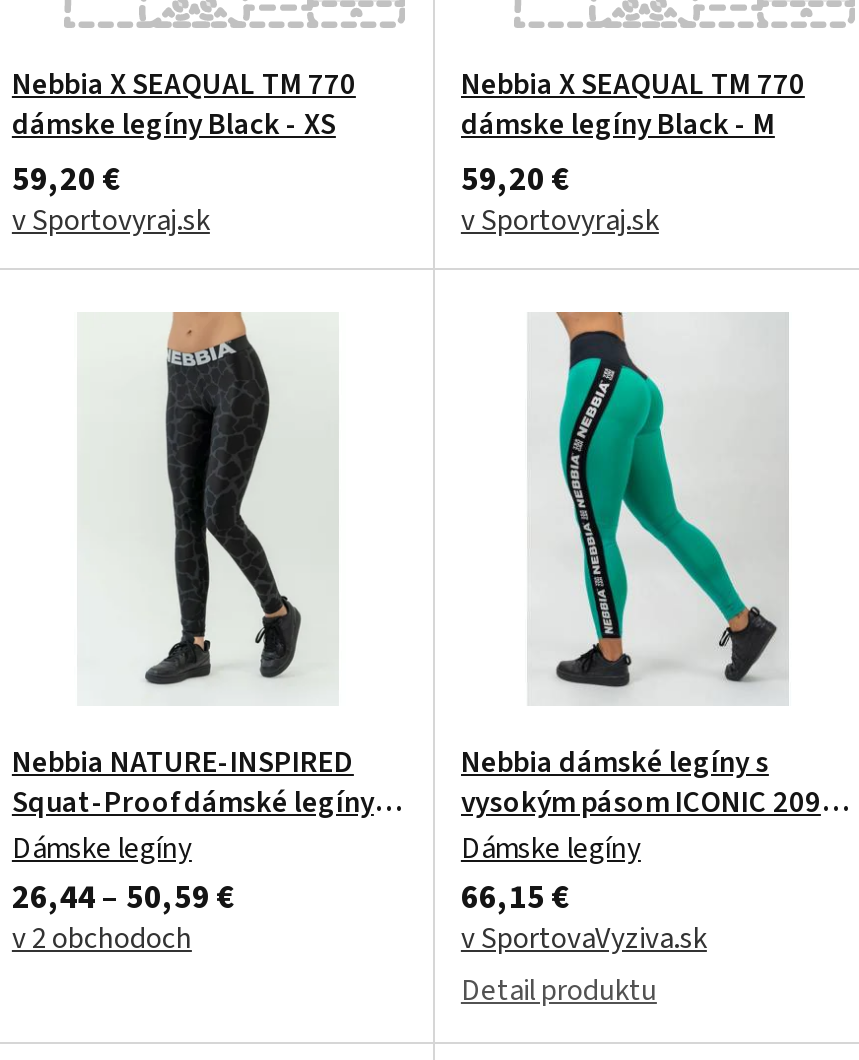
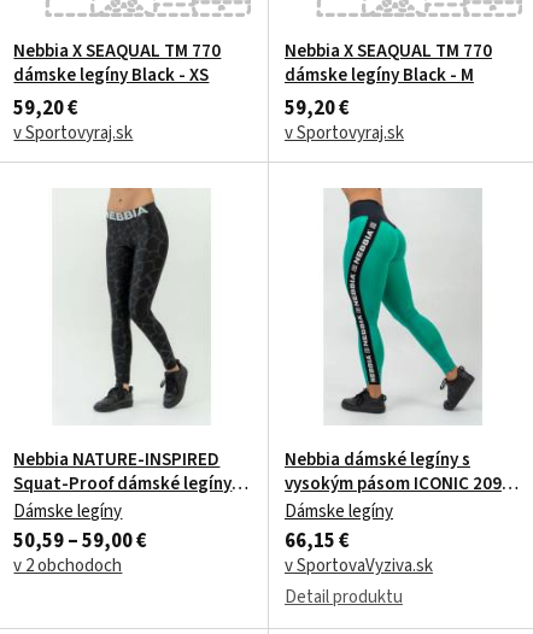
[12,874,234,922] 26,44 – 50,59 € -> [14,526,148,555] 50,59 – 59,00 €

